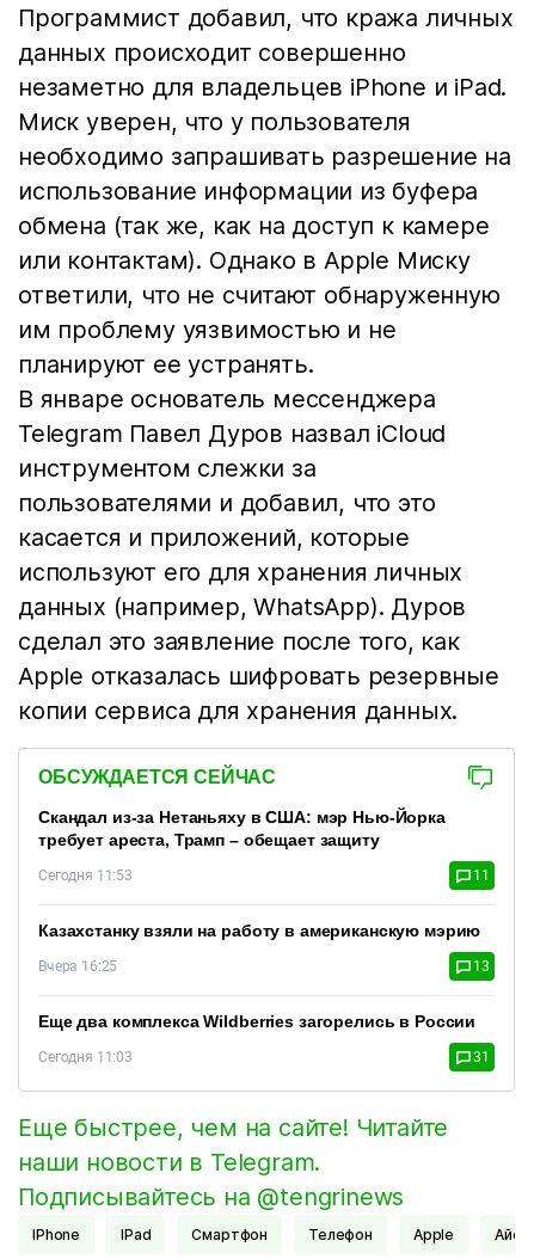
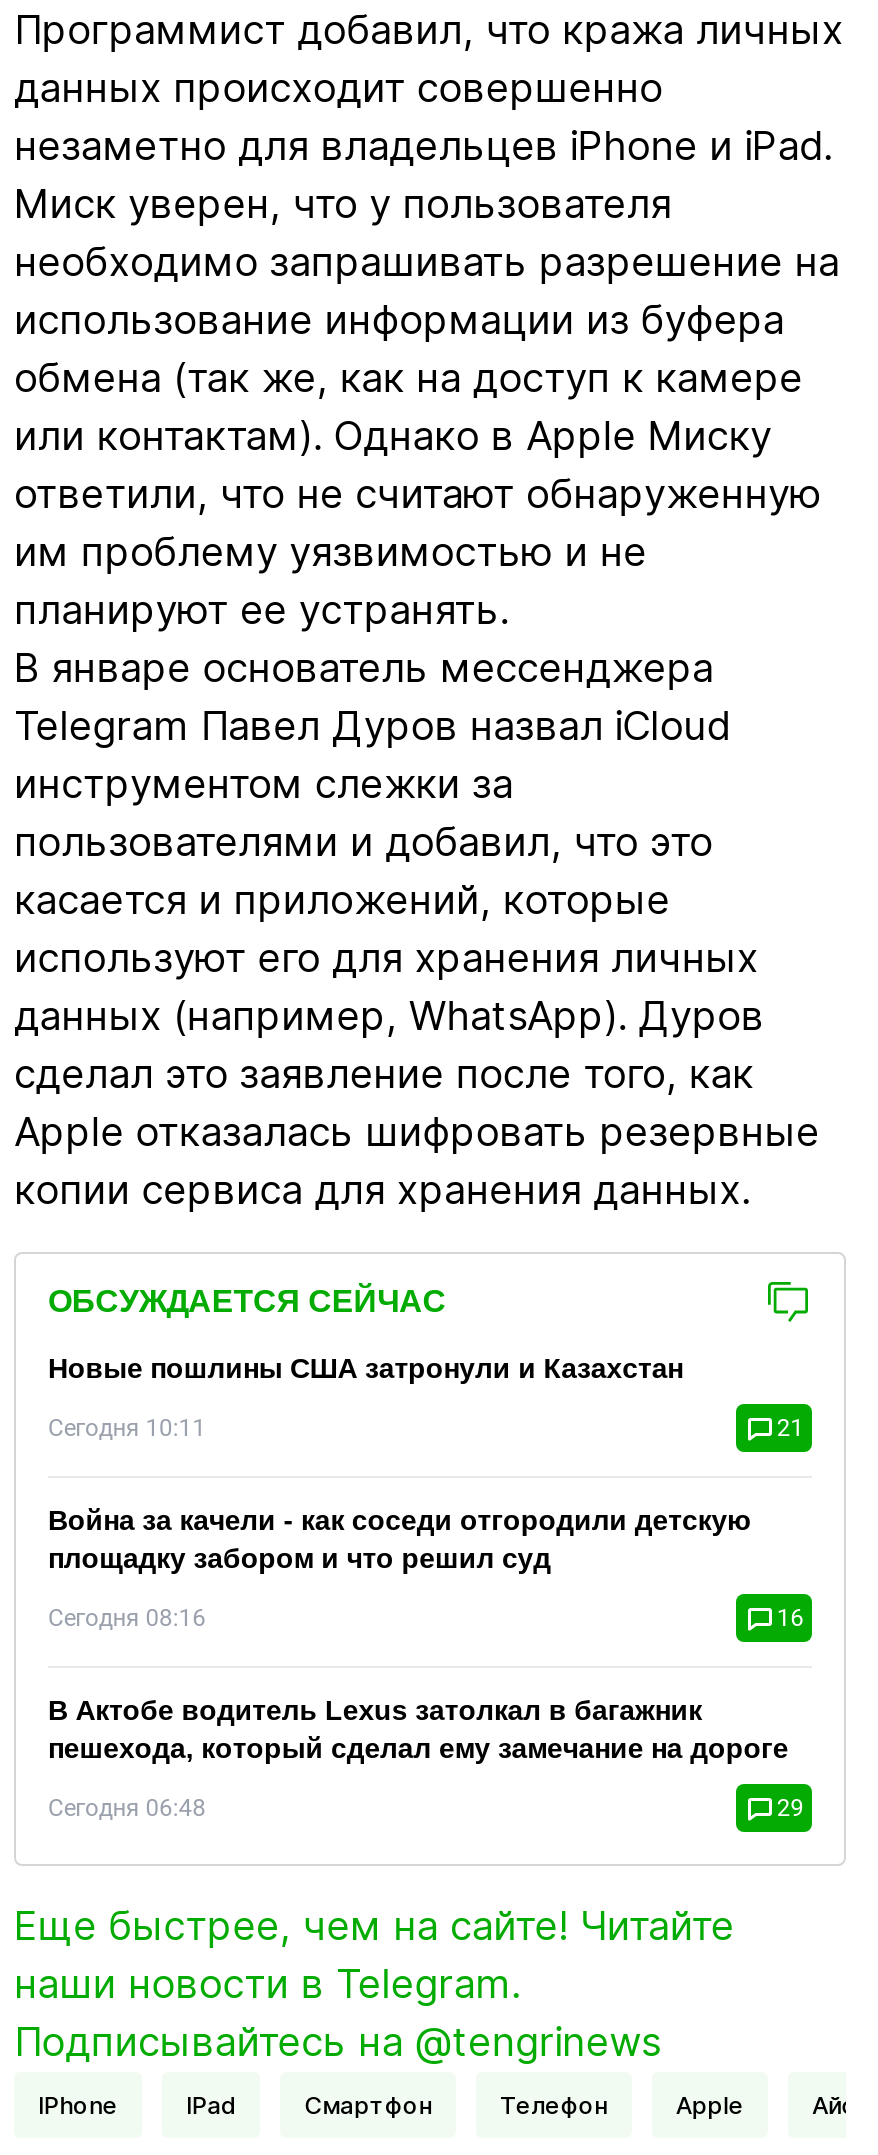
[38,808,445,850] Скандал из-за Нетаньяху в США: мэр Нью-Йорка | требует ареста, Трамп – обещает защиту -> [48,1353,683,1385] Новые пошлины США затронули и Казахстан
[38,868,490,884] Сегодня 11:53 | 11 -> [48,1415,804,1443] Сегодня 10:11 | 21
[38,921,481,941] Казахстанку взяли на работу в американскую мэрию -> [48,1505,751,1575] Война за качели - как соседи отгородили детскую | площадку забором и что решил суд
[38,958,490,975] Вчера 16:25 | 13 -> [48,1605,804,1633] Сегодня 08:16 | 16
[38,1012,476,1031] Еще два комплекса Wildberries загорелись в России -> [48,1695,789,1765] В Актобе водитель Lexus затолкал в багажник | пешехода, который сделал ему замечание на дороге
[38,1049,490,1066] Сегодня 11:03 | 31 -> [48,1795,804,1823] Сегодня 06:48 | 29

